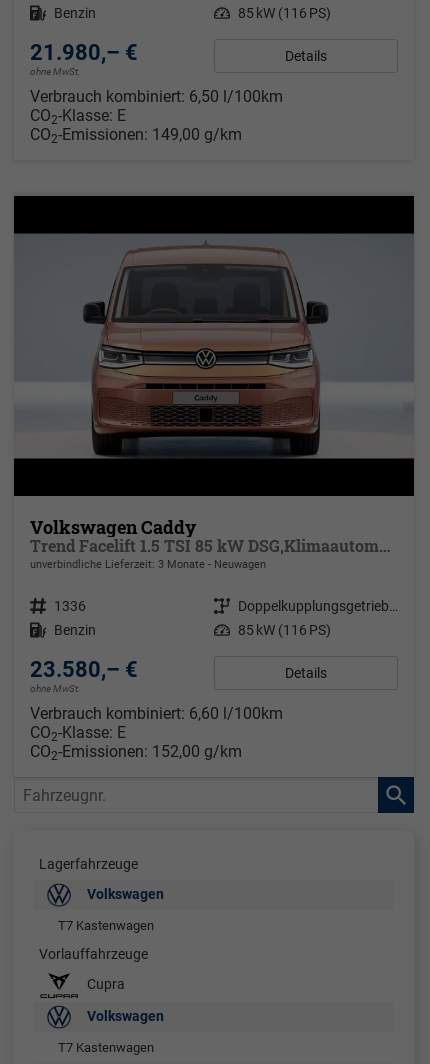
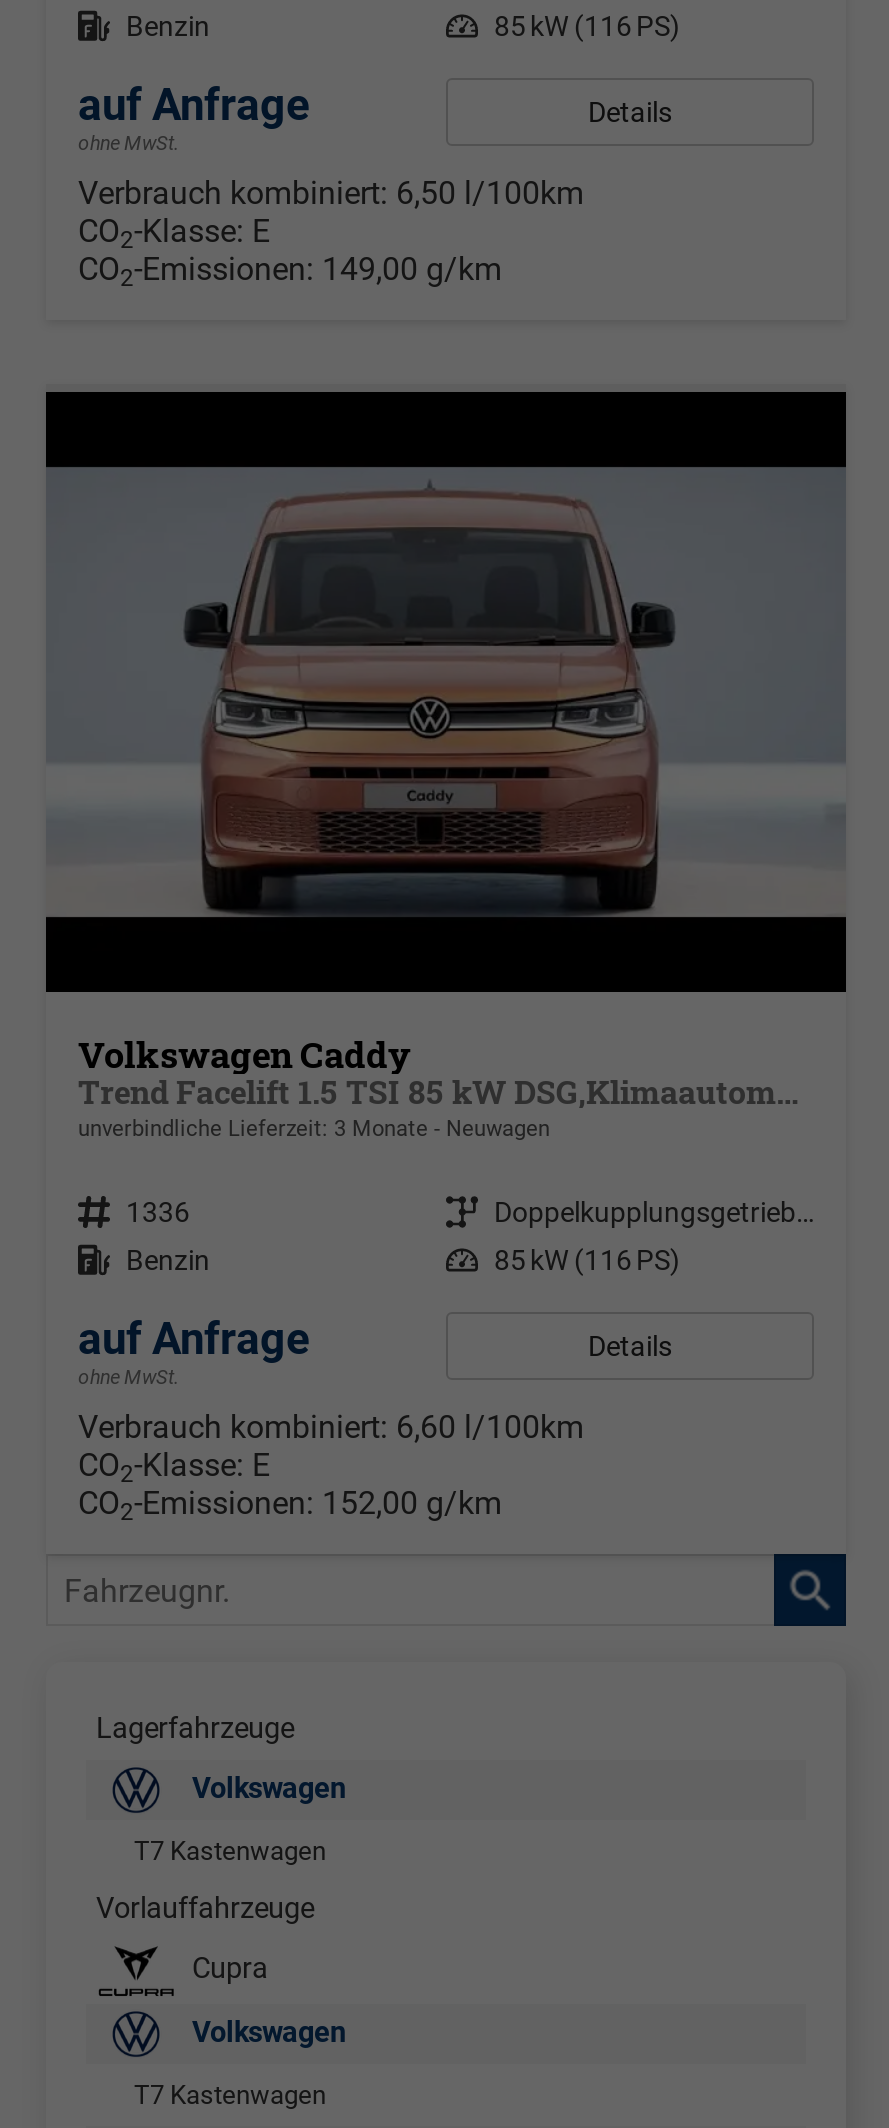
[30,40,138,65] 21.980,– € -> [78,79,310,129] auf Anfrage
[30,657,138,682] 23.580,– € -> [78,1313,310,1363] auf Anfrage

